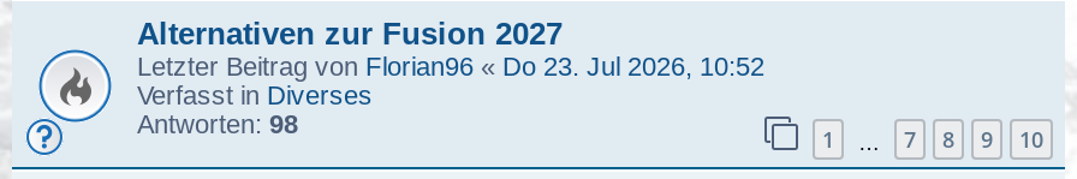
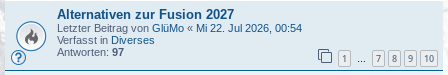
[137,53,764,82] Letzter Beitrag von Florian96 «Do 23. Jul 2026, 10:52 -> [57,22,302,34] Letzter Beitrag von GlüMo «Mi 22. Jul 2026, 00:54
[137,111,298,140] Antworten: 98 -> [57,46,124,58] Antworten: 97

